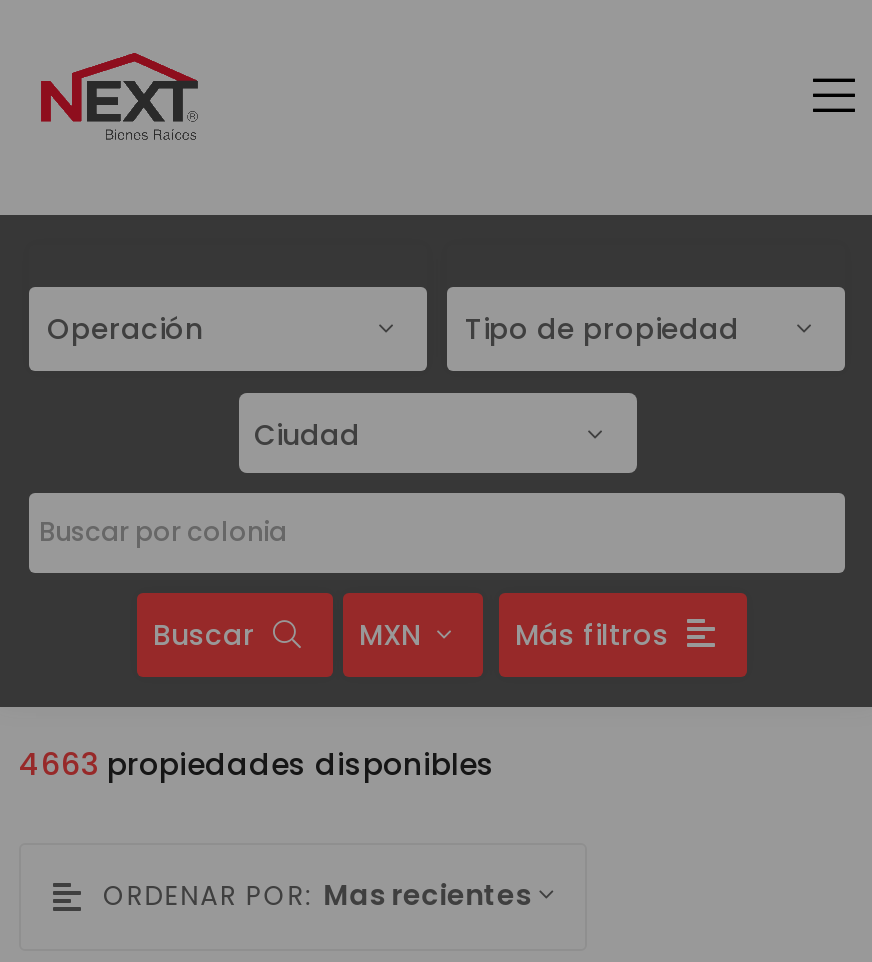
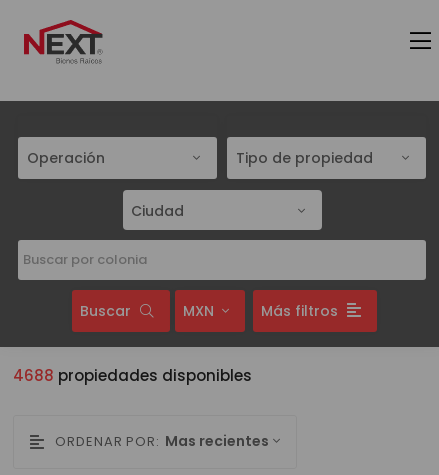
[19,743,495,785] 4663 propiedades disponibles -> [13,365,252,386] 4688 propiedades disponibles

